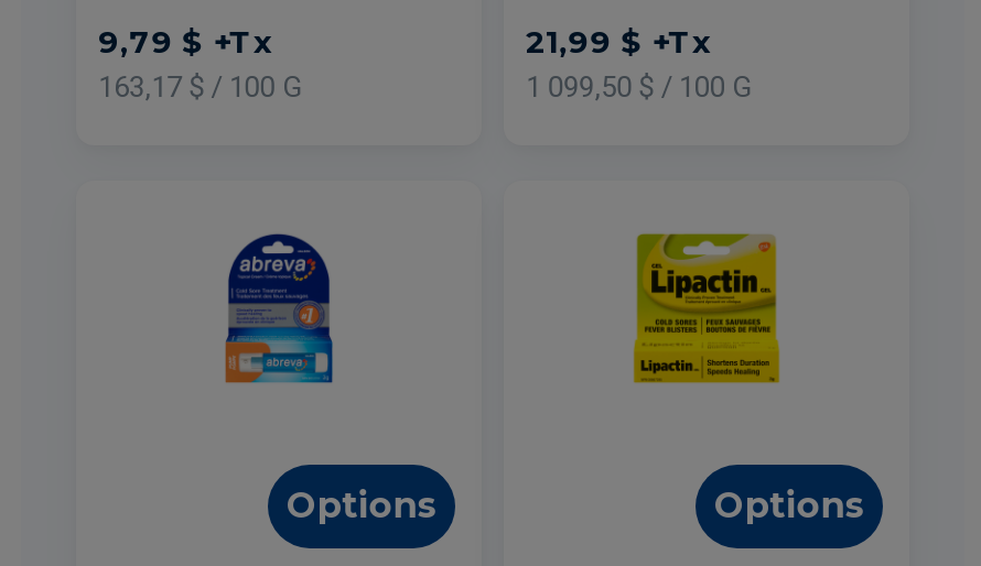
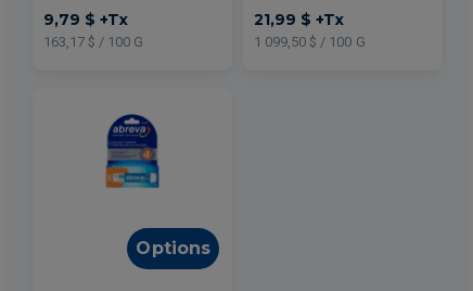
[632,231,781,385] [image] -> none
[714,485,865,526] Options -> none

